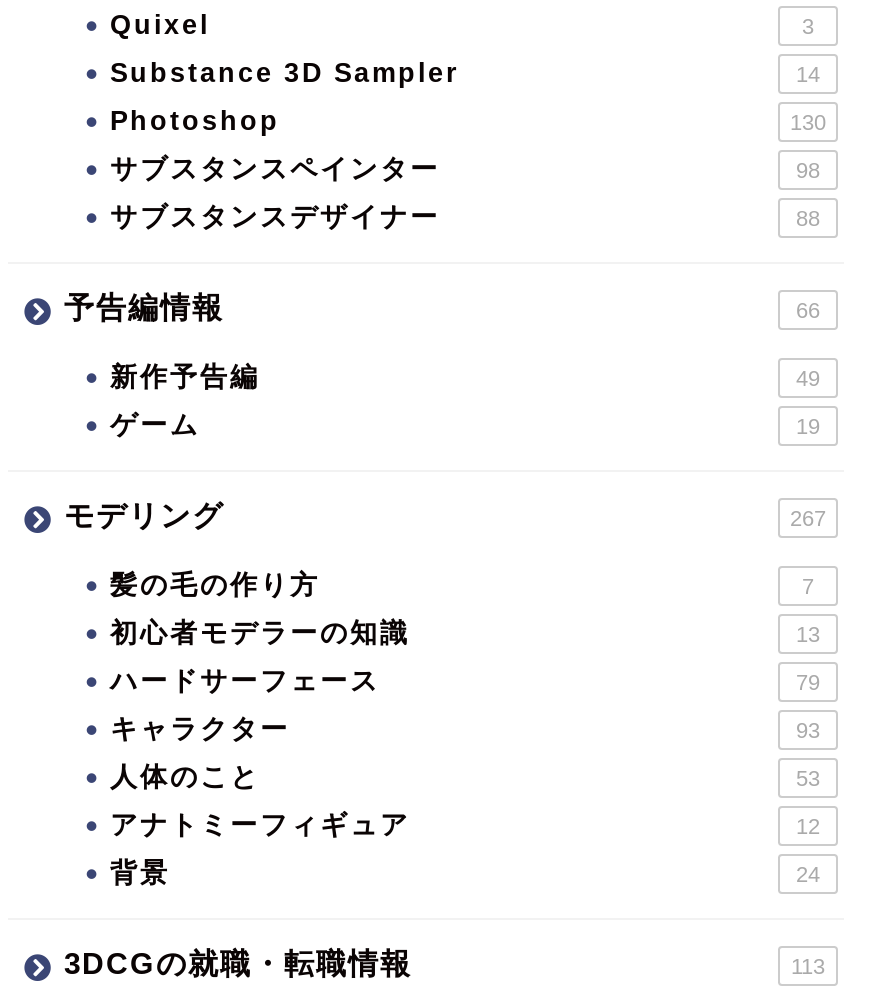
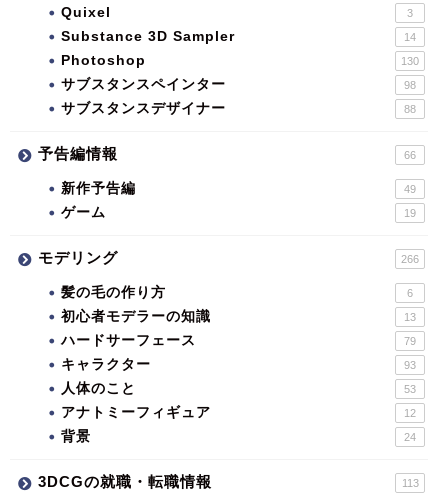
[790,505,826,529] 267 -> [401,252,419,264] 266
[802,573,814,597] 7 -> [407,286,413,298] 6

